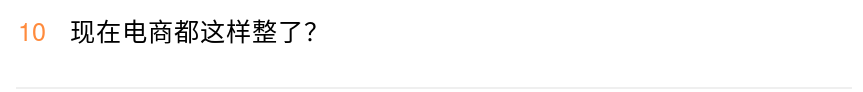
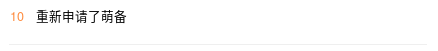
[70,12,330,48] 现在电商都这样整了？ -> [36,6,127,24] 重新申请了萌备

